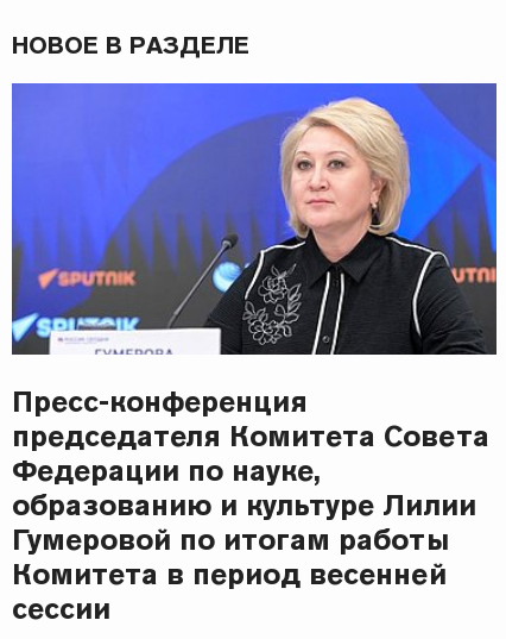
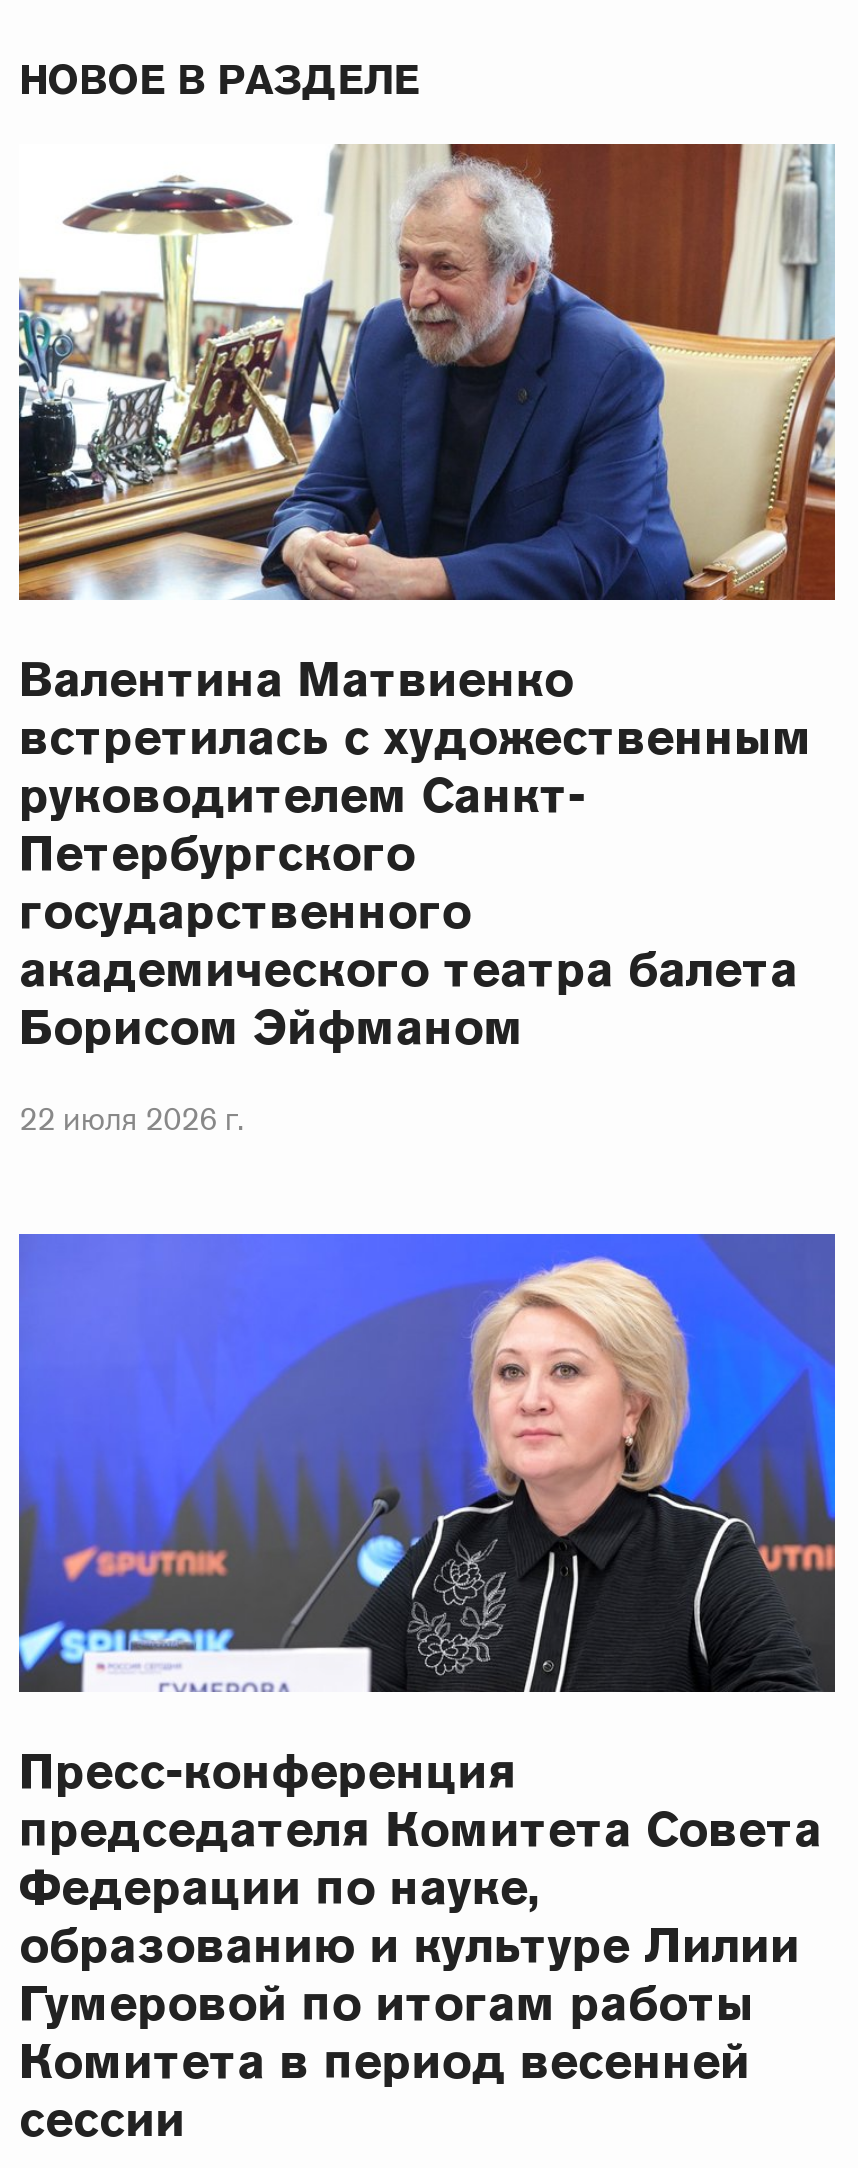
none -> [17,142,837,1141] [image] | Валентина Матвиенко | встретилась с художественным | руководителем Санкт- | Петербургского | государственного | академического театра балета | Борисом Эйфманом | 22 июля 2026 г.

